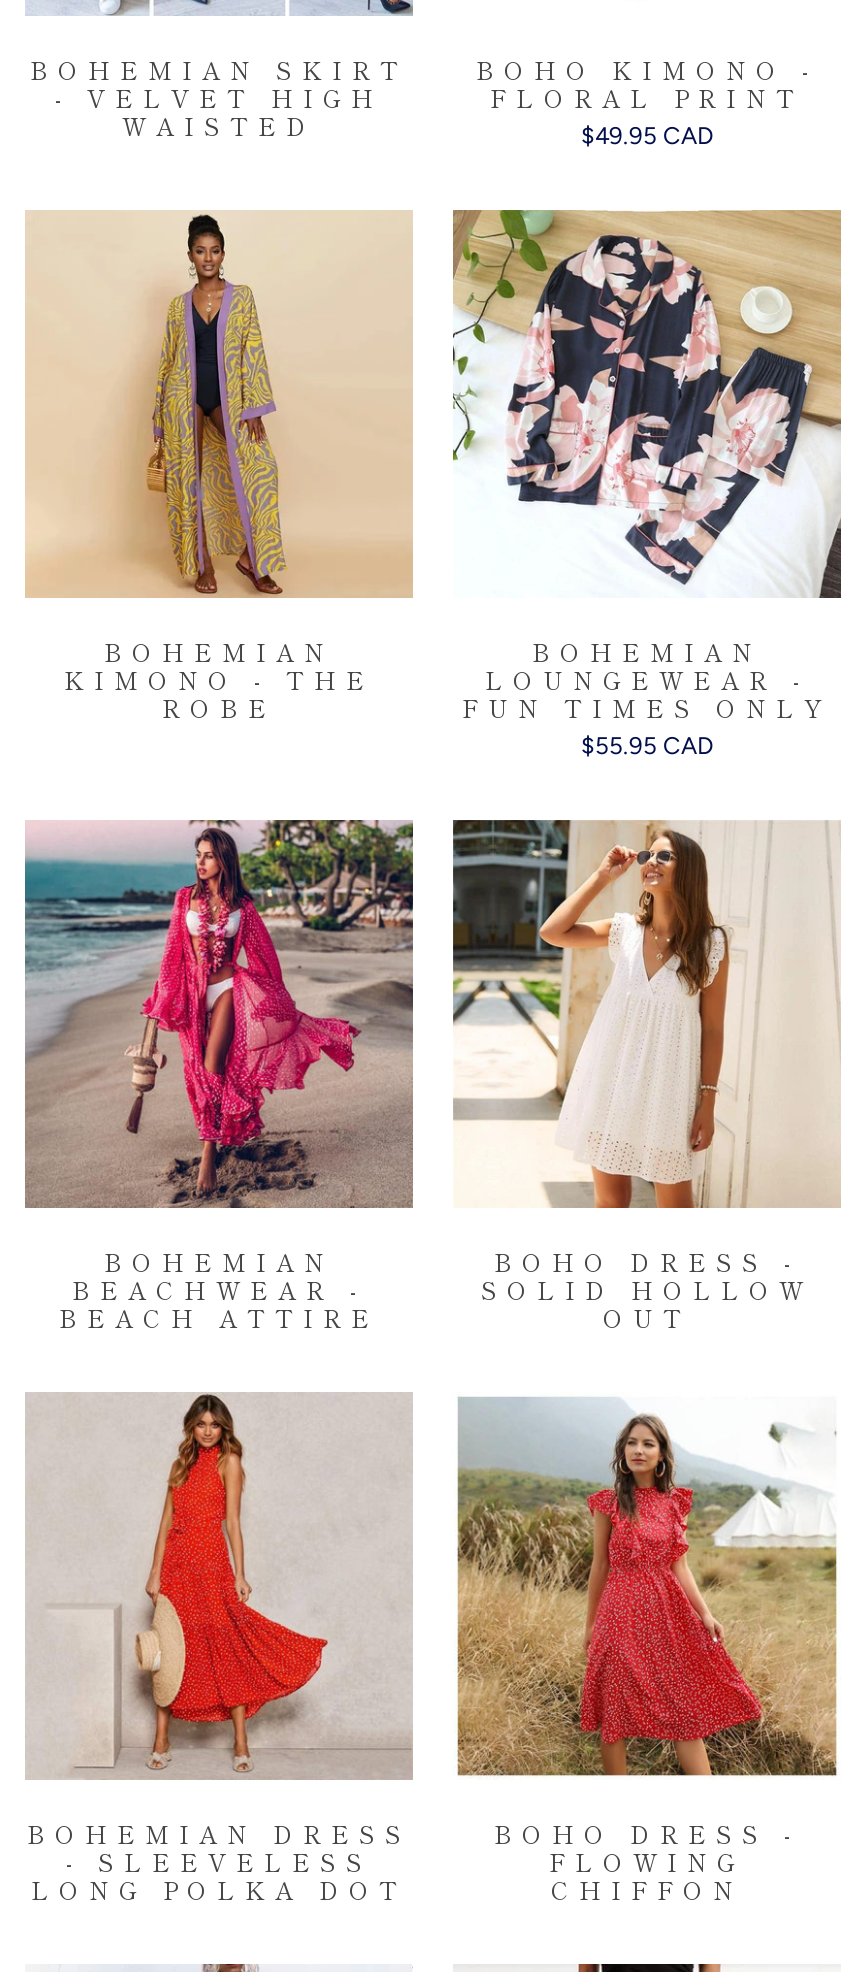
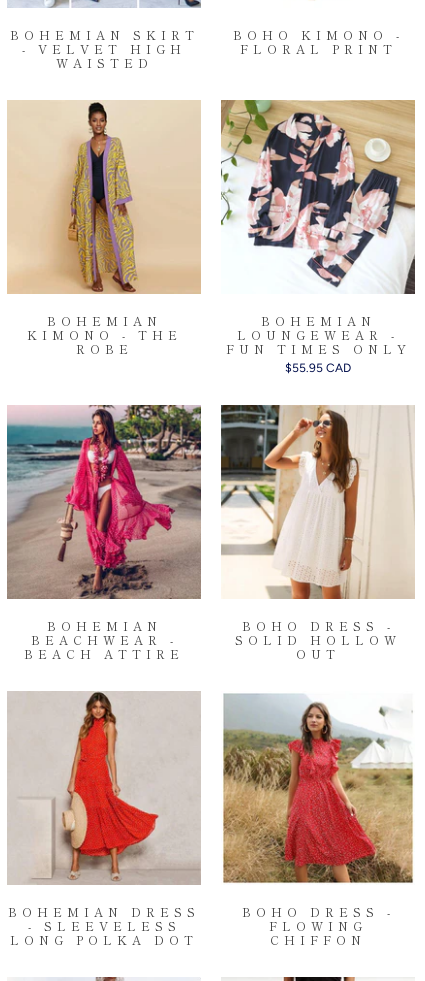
[581,122,713,150] $49.95 CAD -> none

